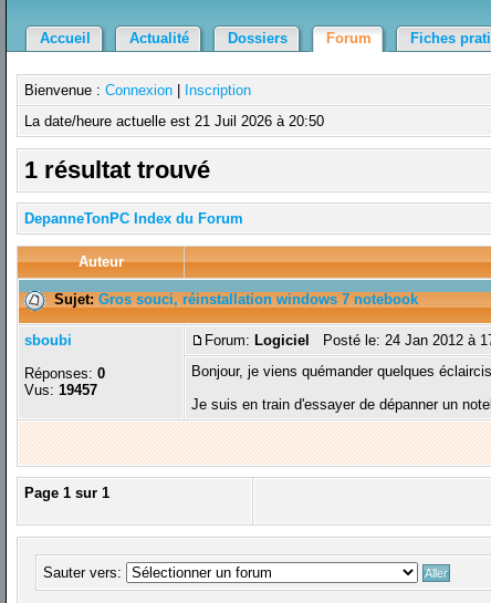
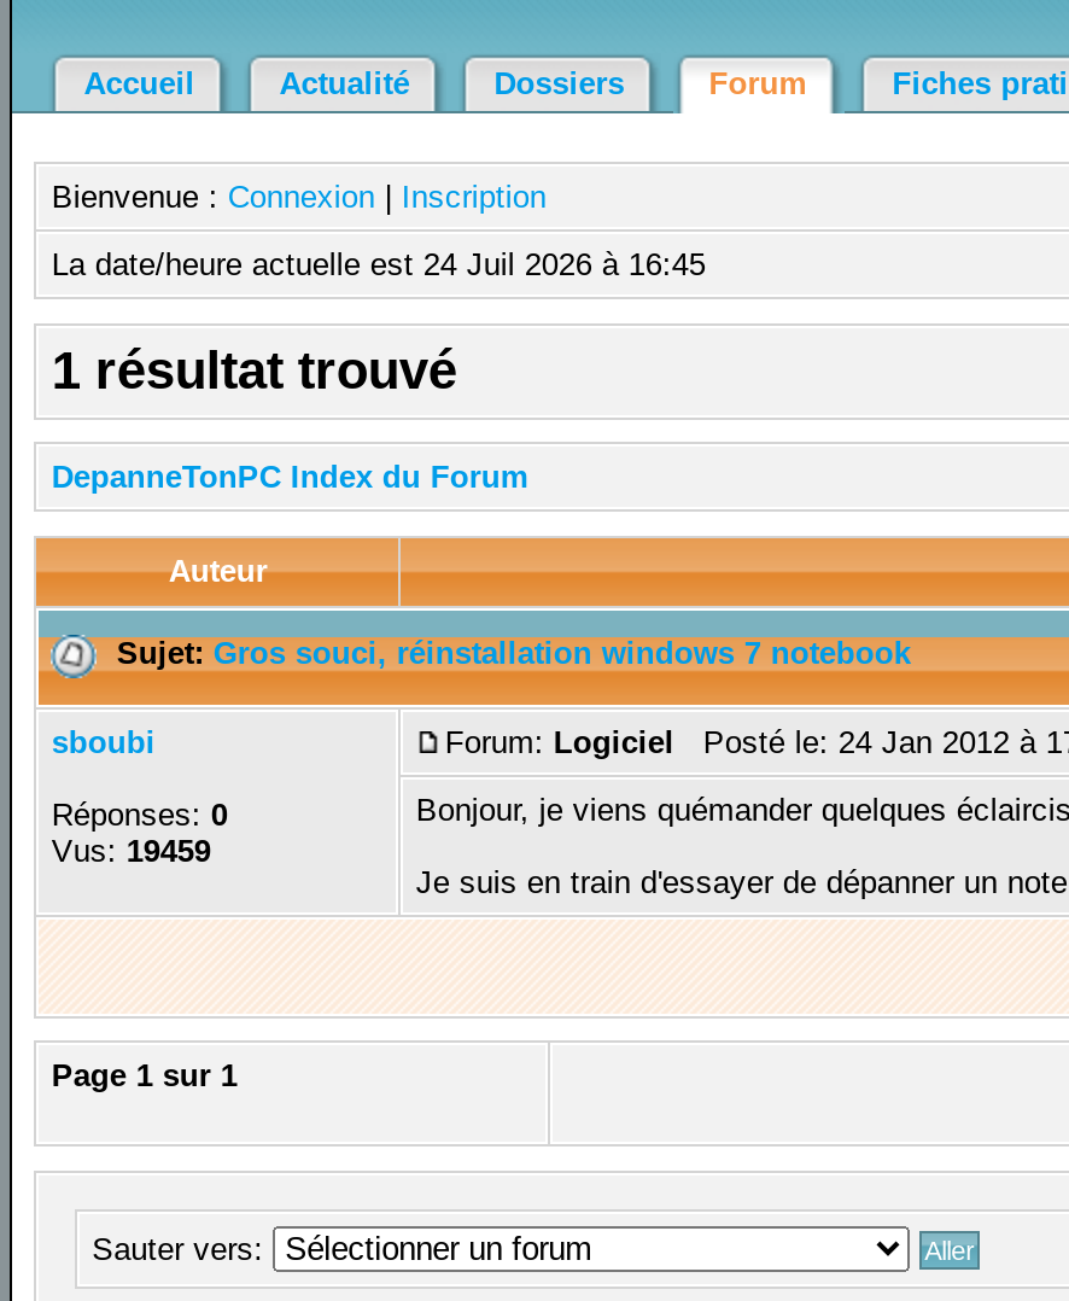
[25,113,324,129] La date/heure actuelle est 21 Juil 2026 à 20:50 -> [52,246,706,282] La date/heure actuelle est 24 Juil 2026 à 16:45
[25,381,98,398] Vus: 19457 -> [52,832,211,868] Vus: 19459

